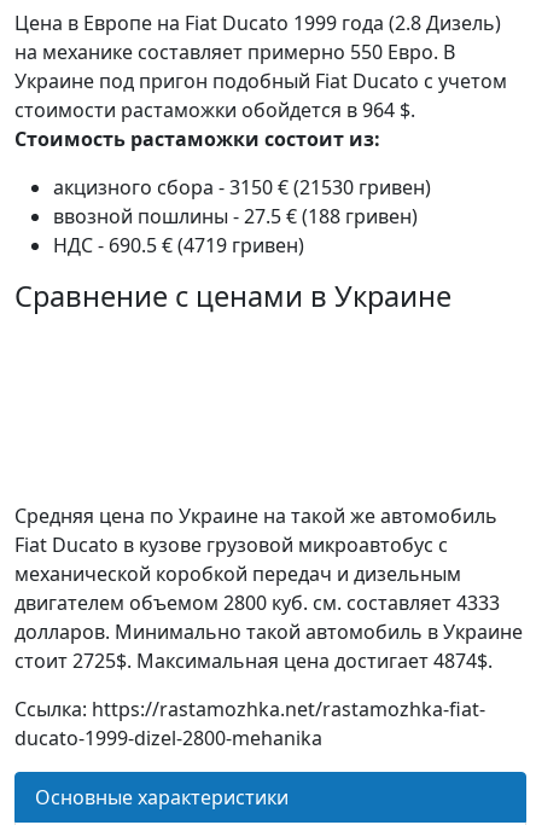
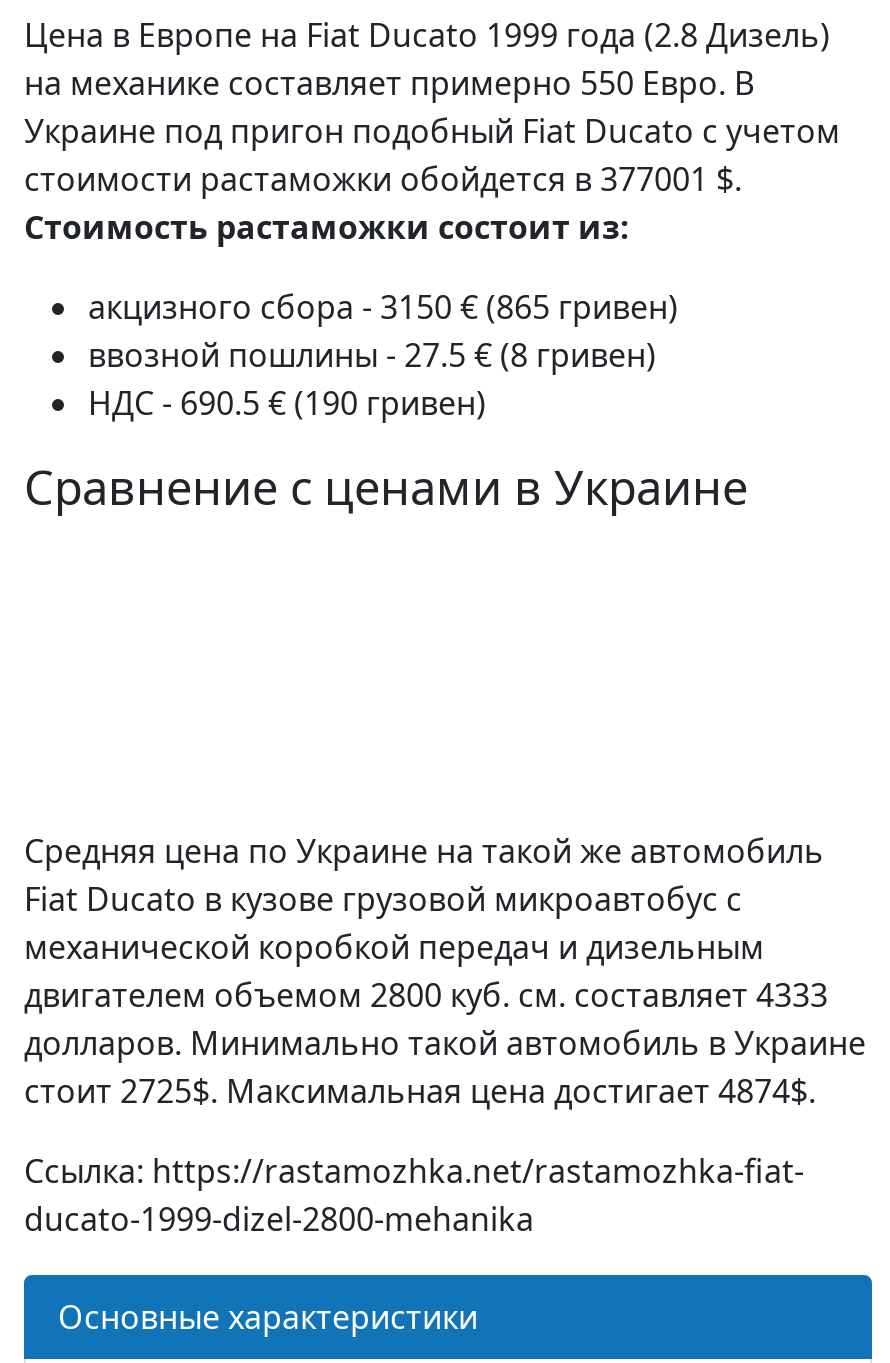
[14,97,415,123] стоимости растаможки обойдется в 964 $. -> [24,157,742,201] стоимости растаможки обойдется в 377001 $.
[53,174,431,201] акцизного сбора - 3150 € (21530 гривен) -> [88,285,678,329] акцизного сбора - 3150 € (865 гривен)
[53,203,418,230] ввозной пошлины - 27.5 € (188 гривен) -> [88,333,656,377] ввозной пошлины - 27.5 € (8 гривен)
[53,232,304,258] НДС - 690.5 € (4719 гривен) -> [88,381,486,425] НДС - 690.5 € (190 гривен)

